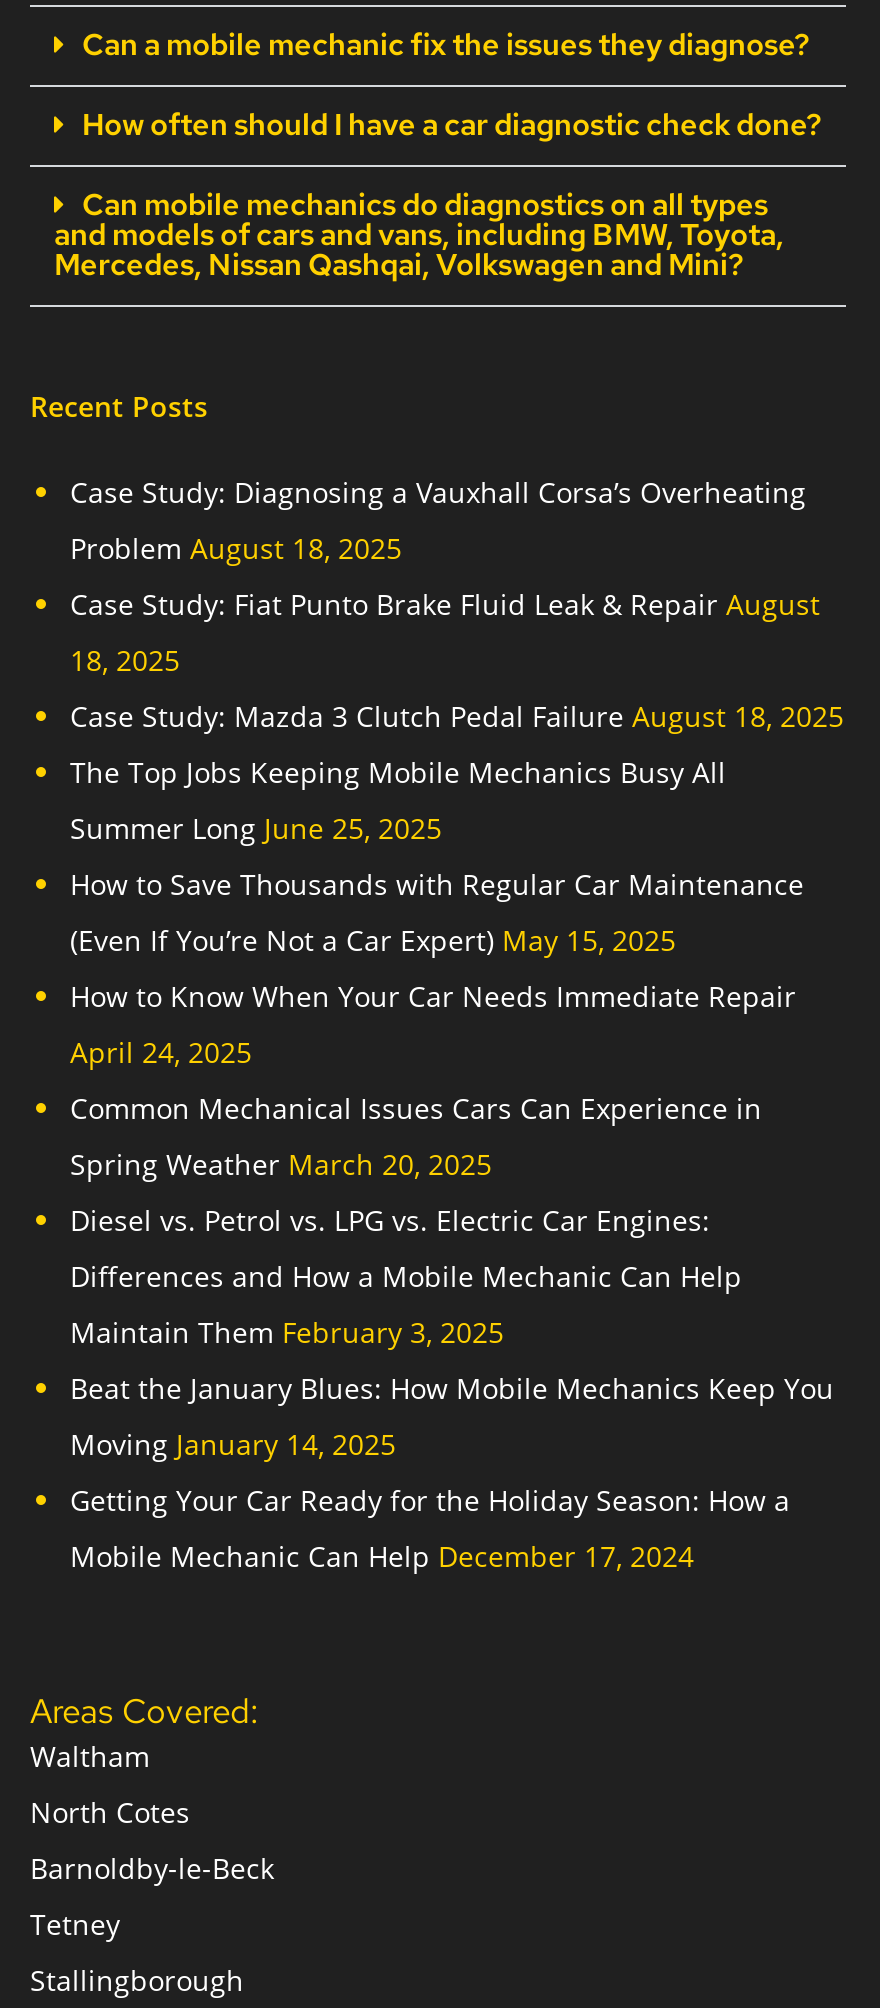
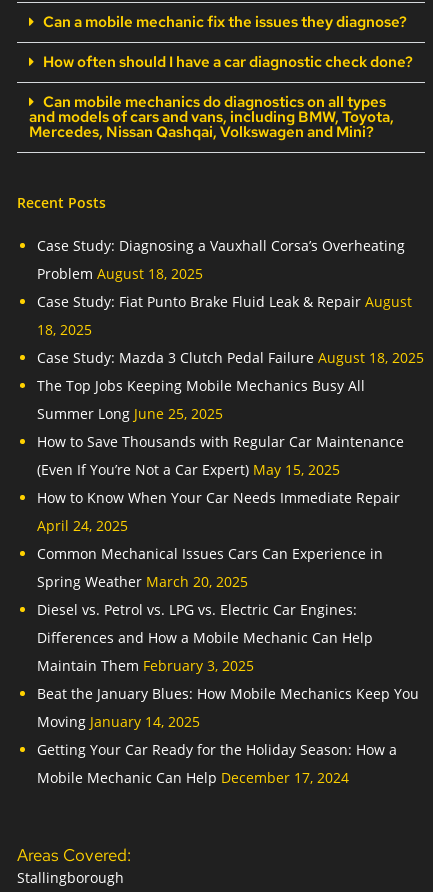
[30,1736,274,1942] Waltham | North Cotes | Barnoldby-le-Beck | Tetney -> none

